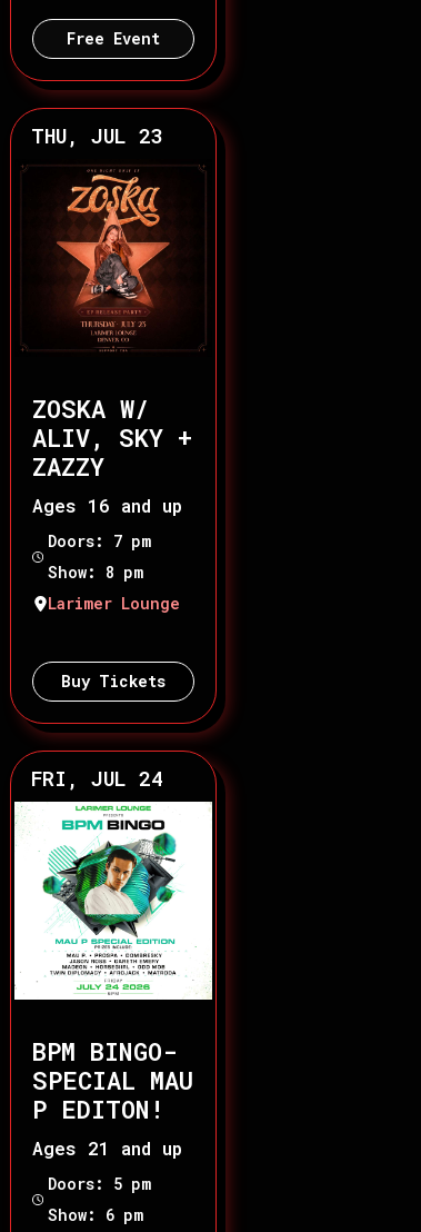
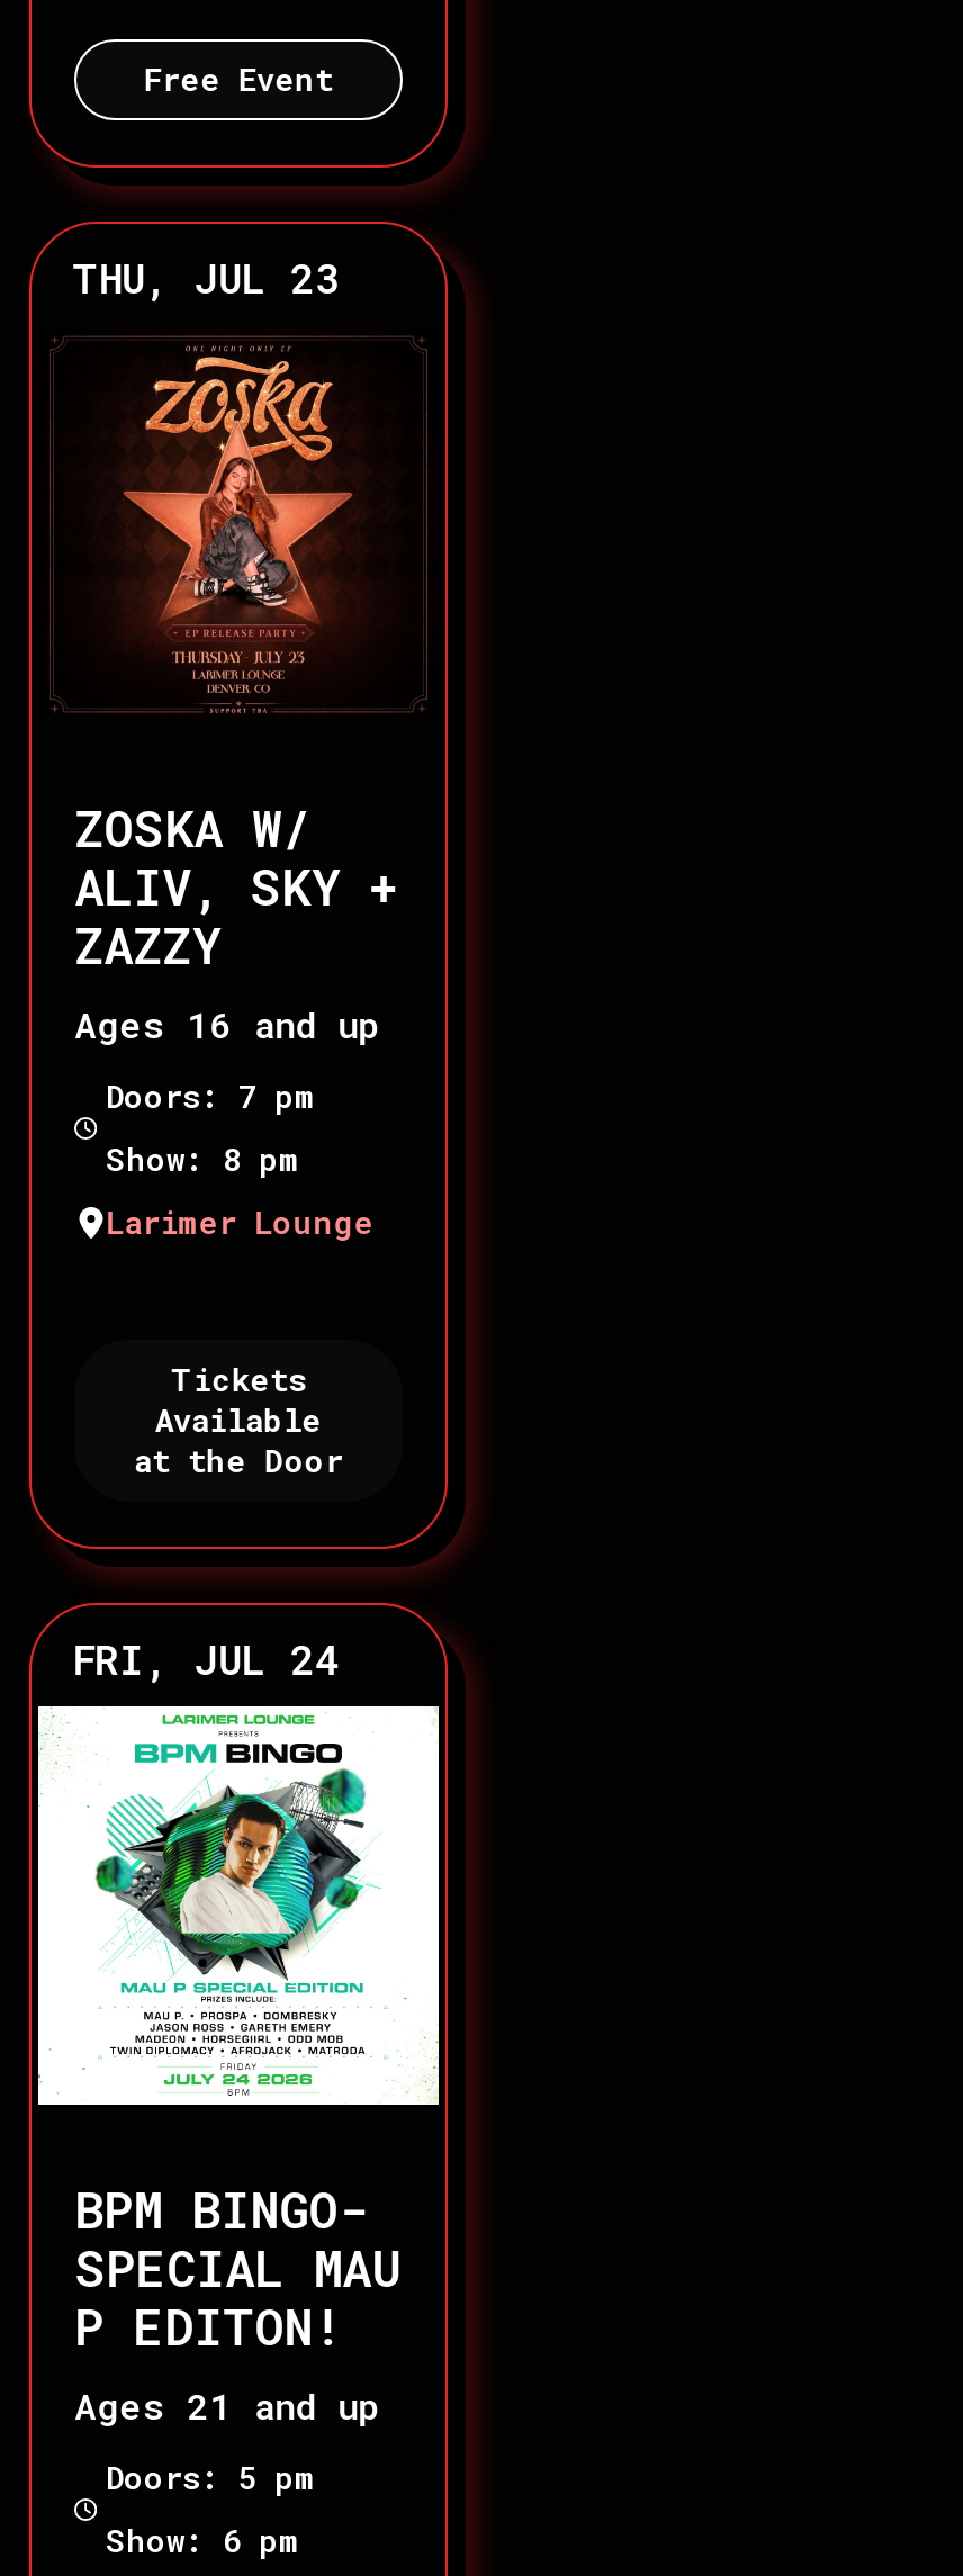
[61,670,165,691] Buy Tickets -> [134,1358,343,1482] Tickets | Available | at the Door

